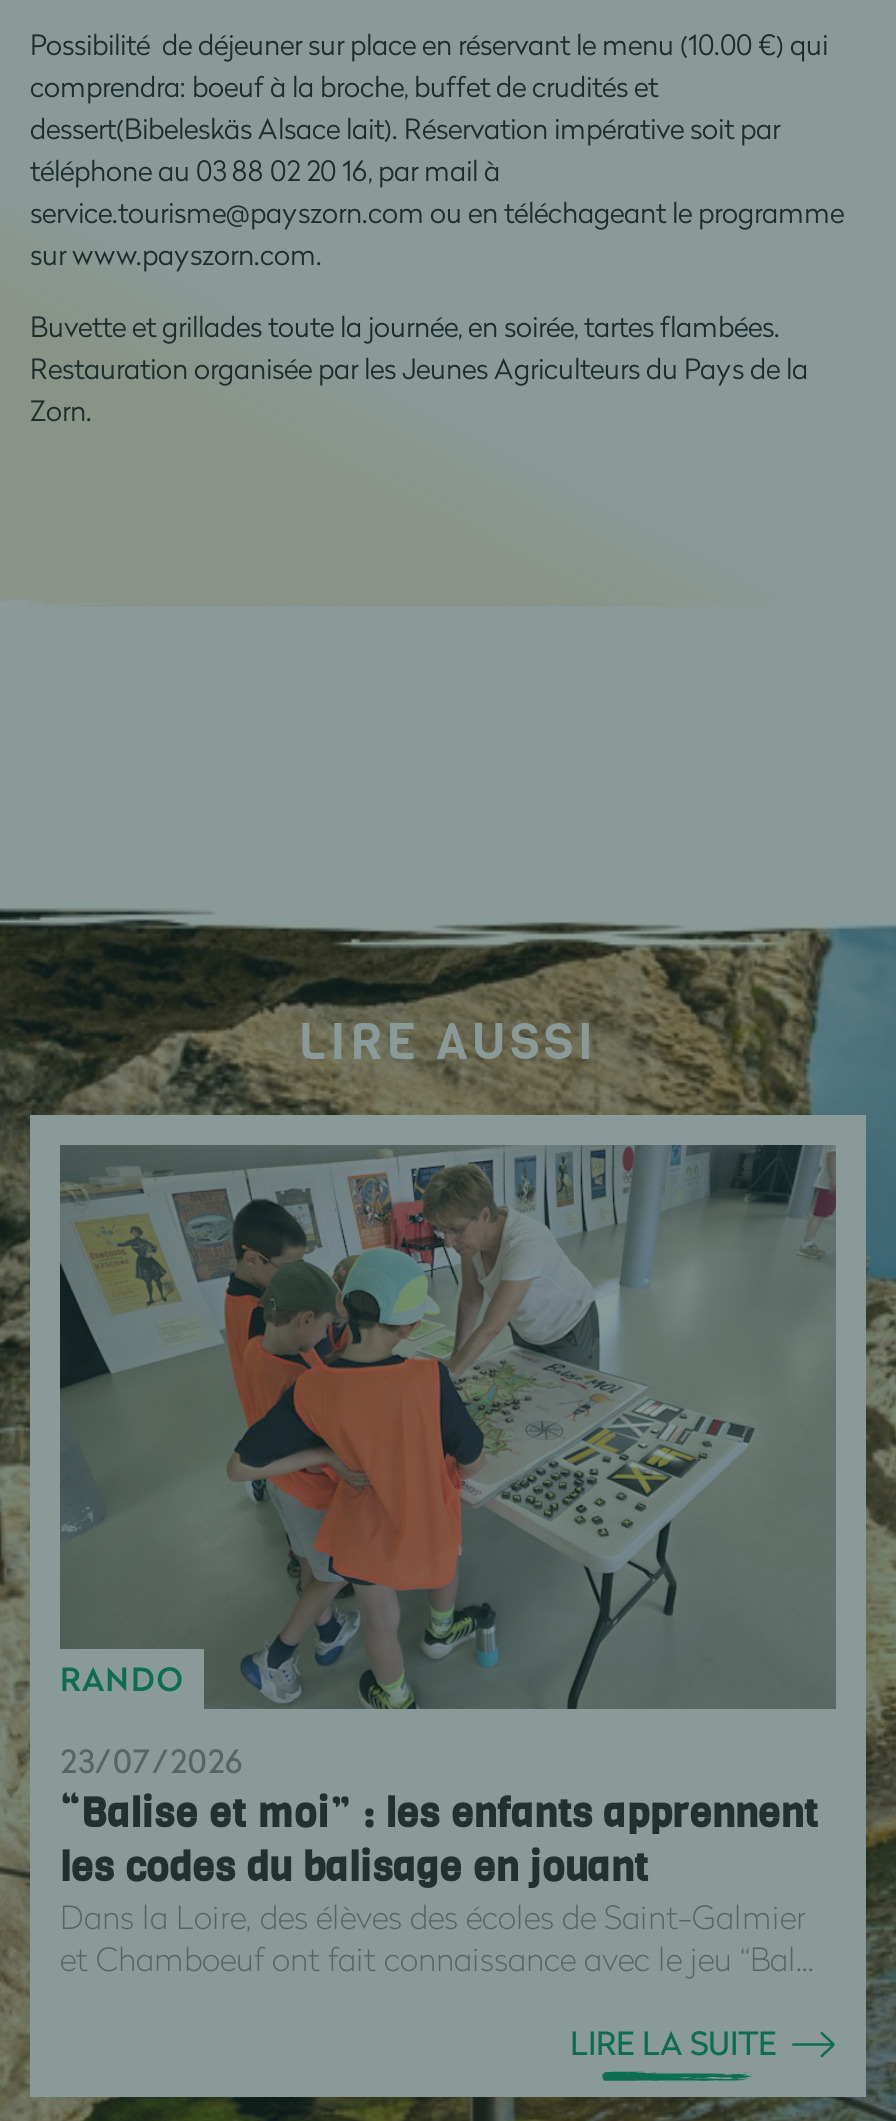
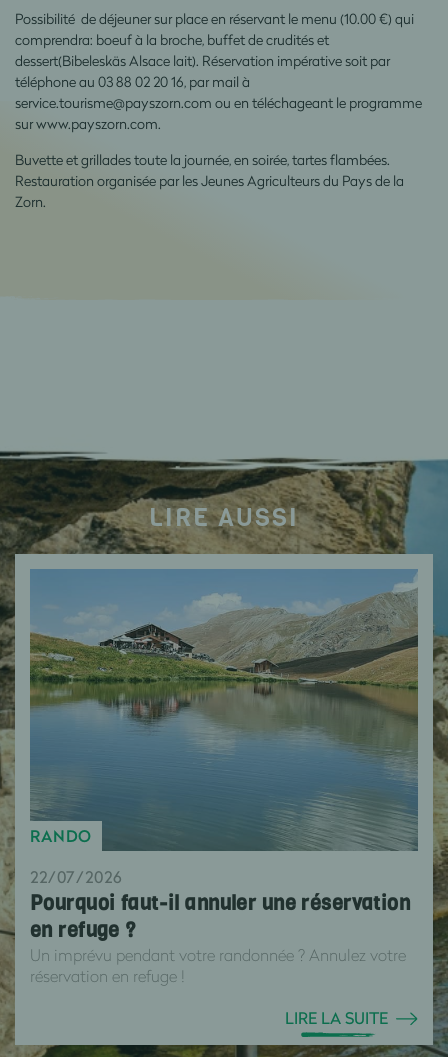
[58,1143,838,1980] [image] | 23/07/2026 | “Balise et moi” : les enfants apprennent | les codes du balisage en jouant | Dans la Loire, des élèves des écoles de Saint-Galmier | et Chamboeuf ont fait connaissance avec le jeu “Bal... -> [29,569,418,986] [image] | 22/07/2026 | Pourquoi faut-il annuler une réservation | en refuge ? | Un imprévu pendant votre randonnée ? Annulez votre | réservation en refuge !

